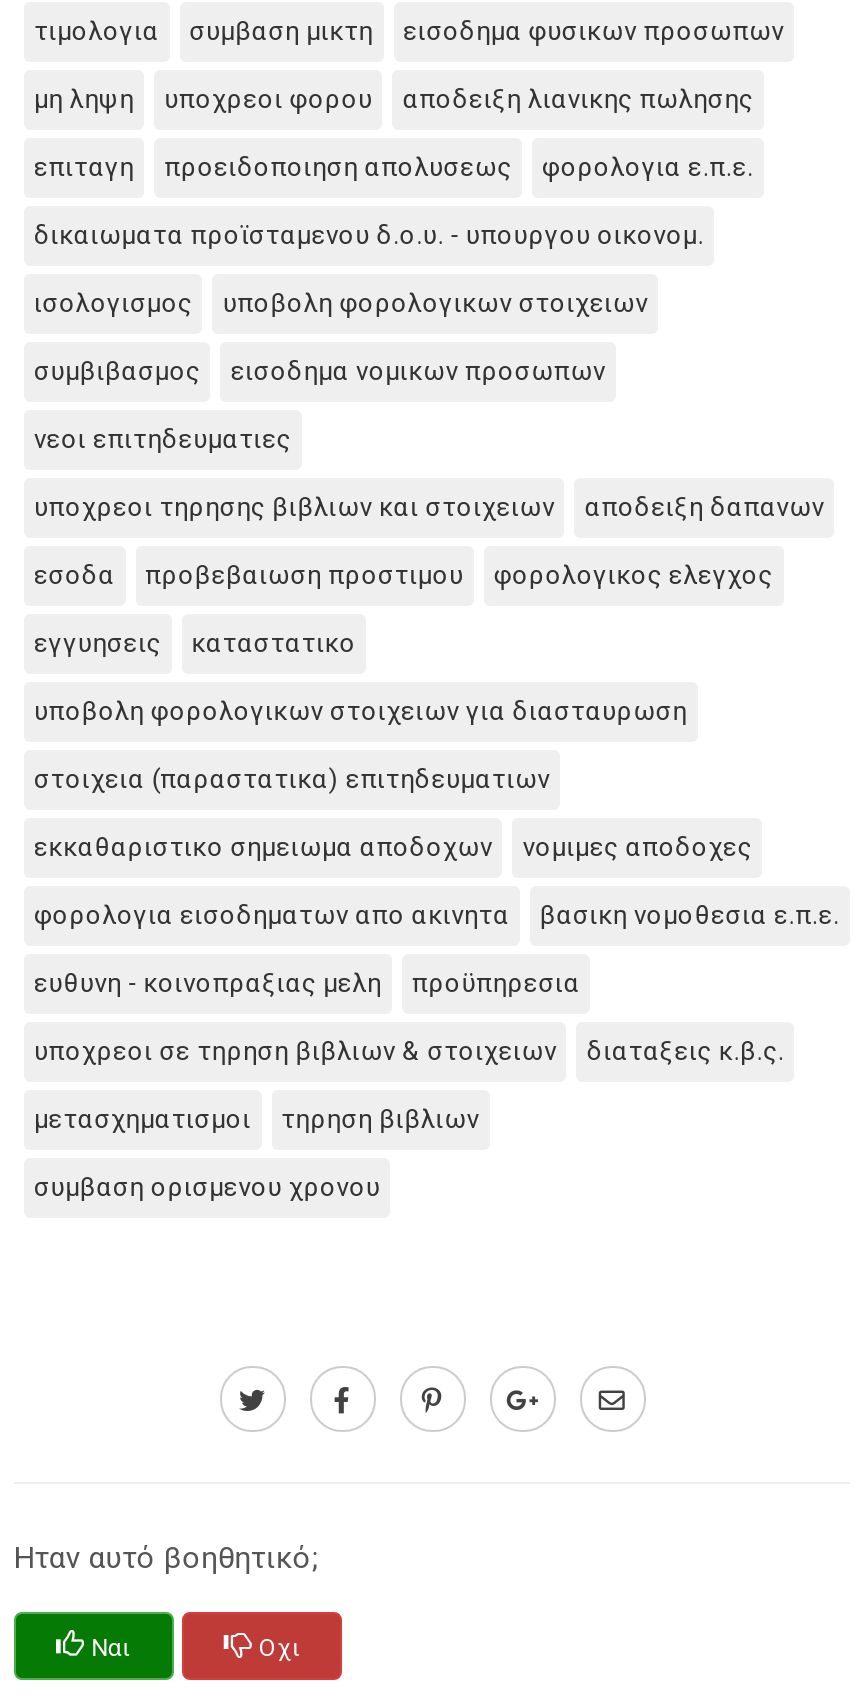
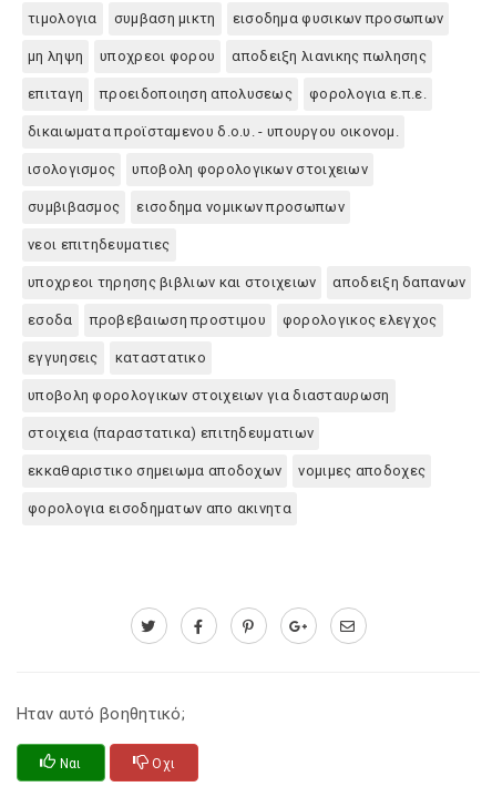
[34,900,840,1202] βασικη νομοθεσια ε.π.ε. | ευθυνη - κοινοπραξιας μελη | προϋπηρεσια | υποχρεοι σε τηρηση βιβλιων & στοιχειων | διαταξεις κ.β.ς. | μετασχηματισμοι | τηρηση βιβλιων | συμβαση ορισμενου χρονου -> none

